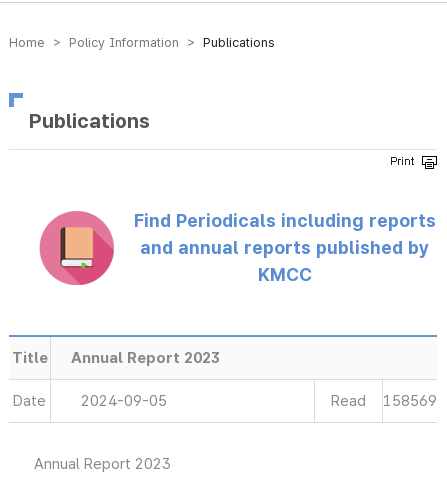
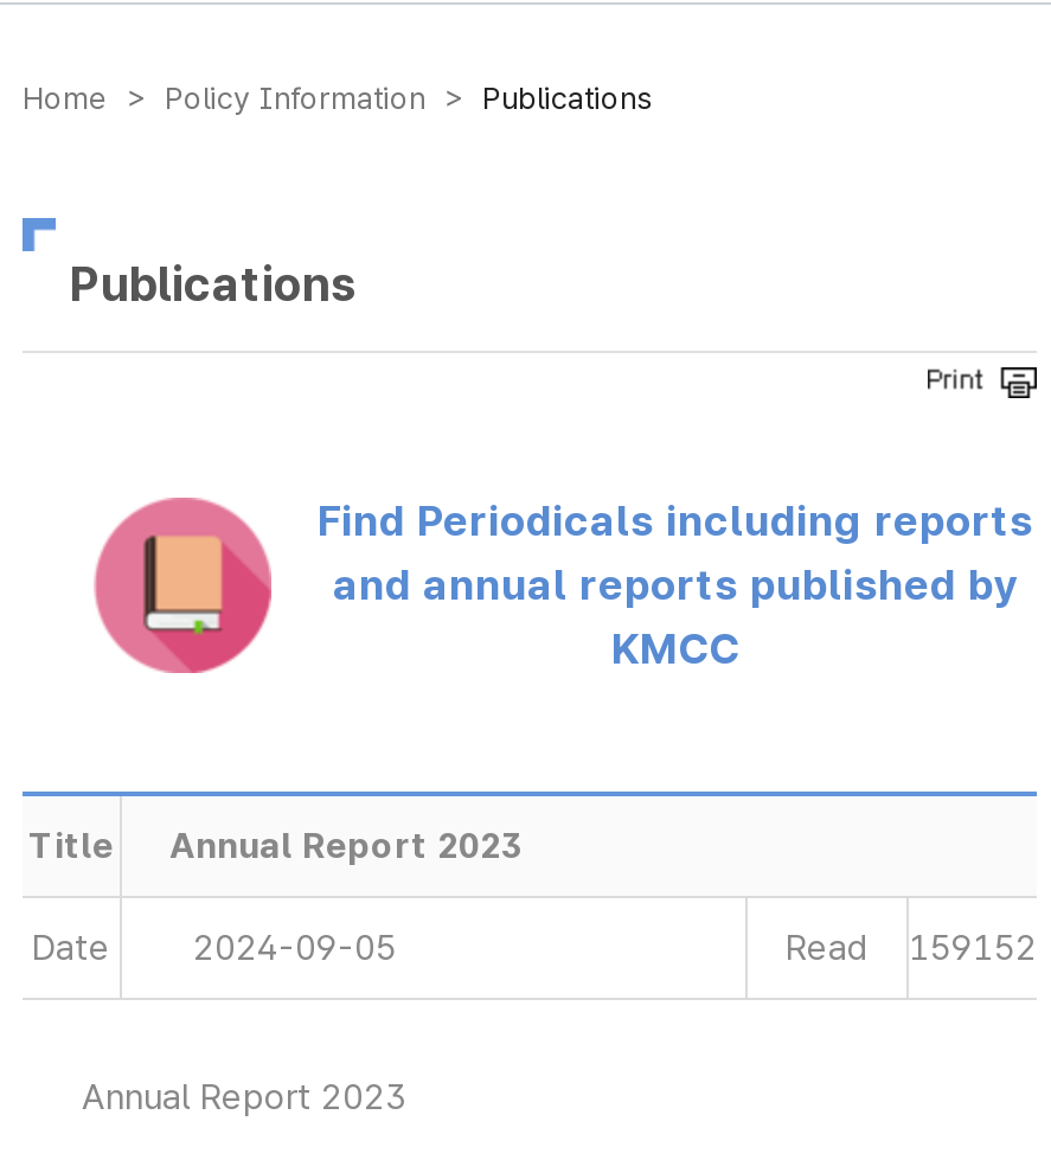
[331,392,437,410] Read 158569 -> [786,927,1037,969] Read 159152

